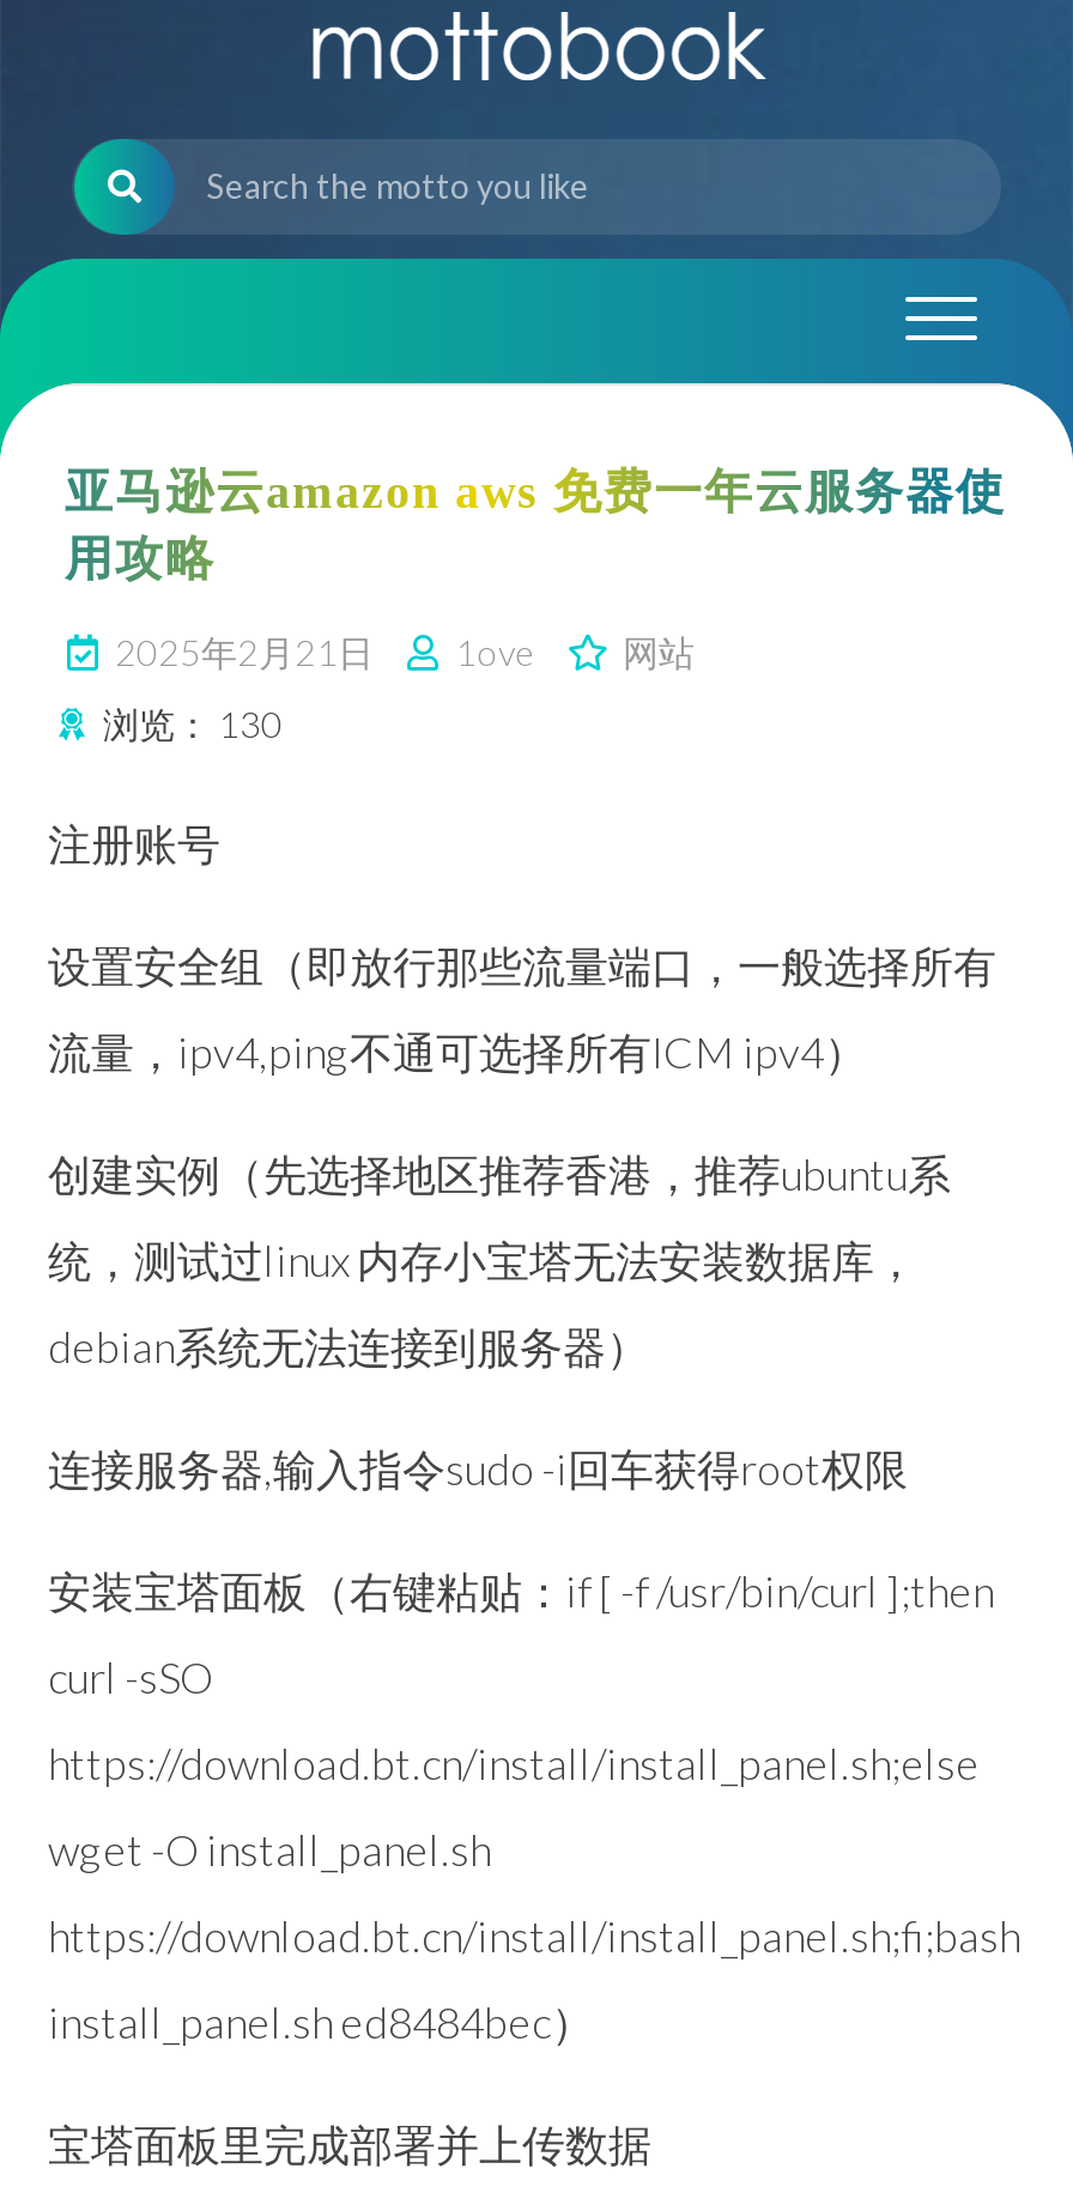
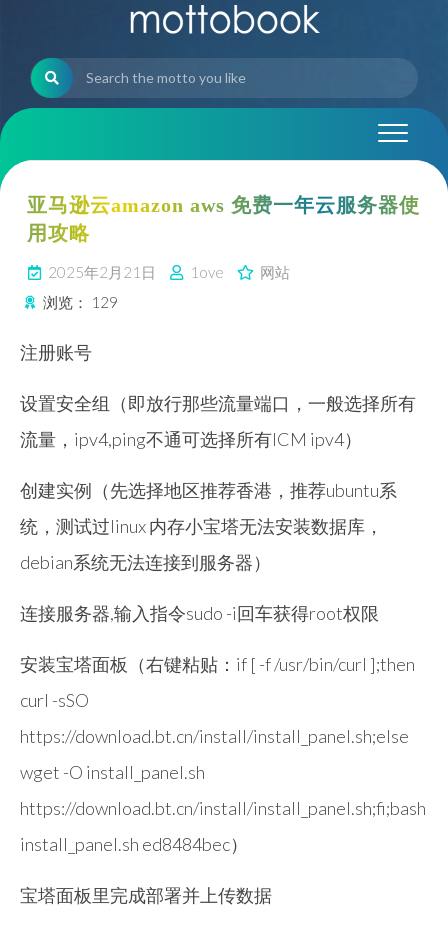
[103,702,283,745] 浏览：130 -> [43,293,118,311] 浏览：129

